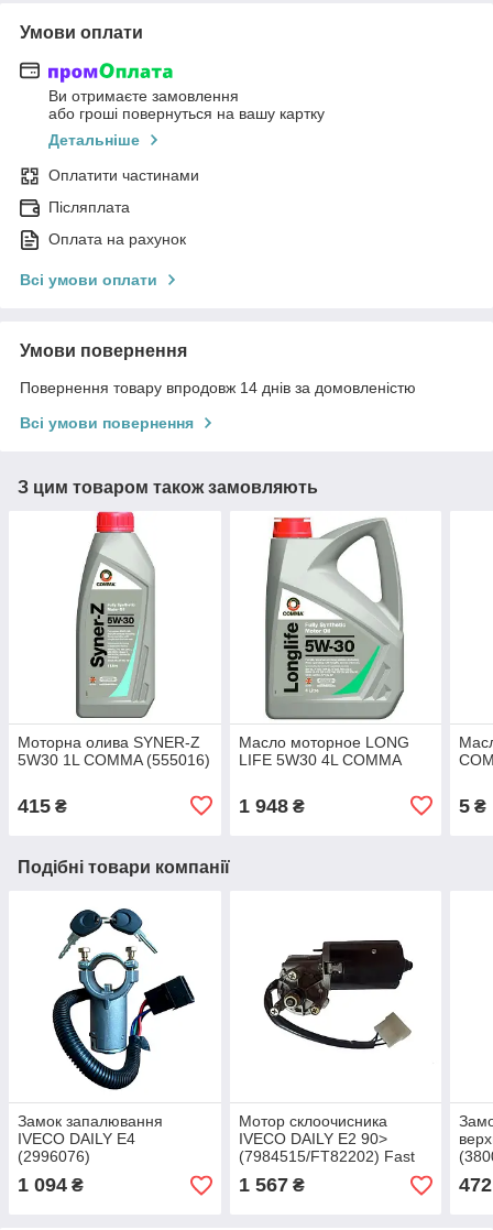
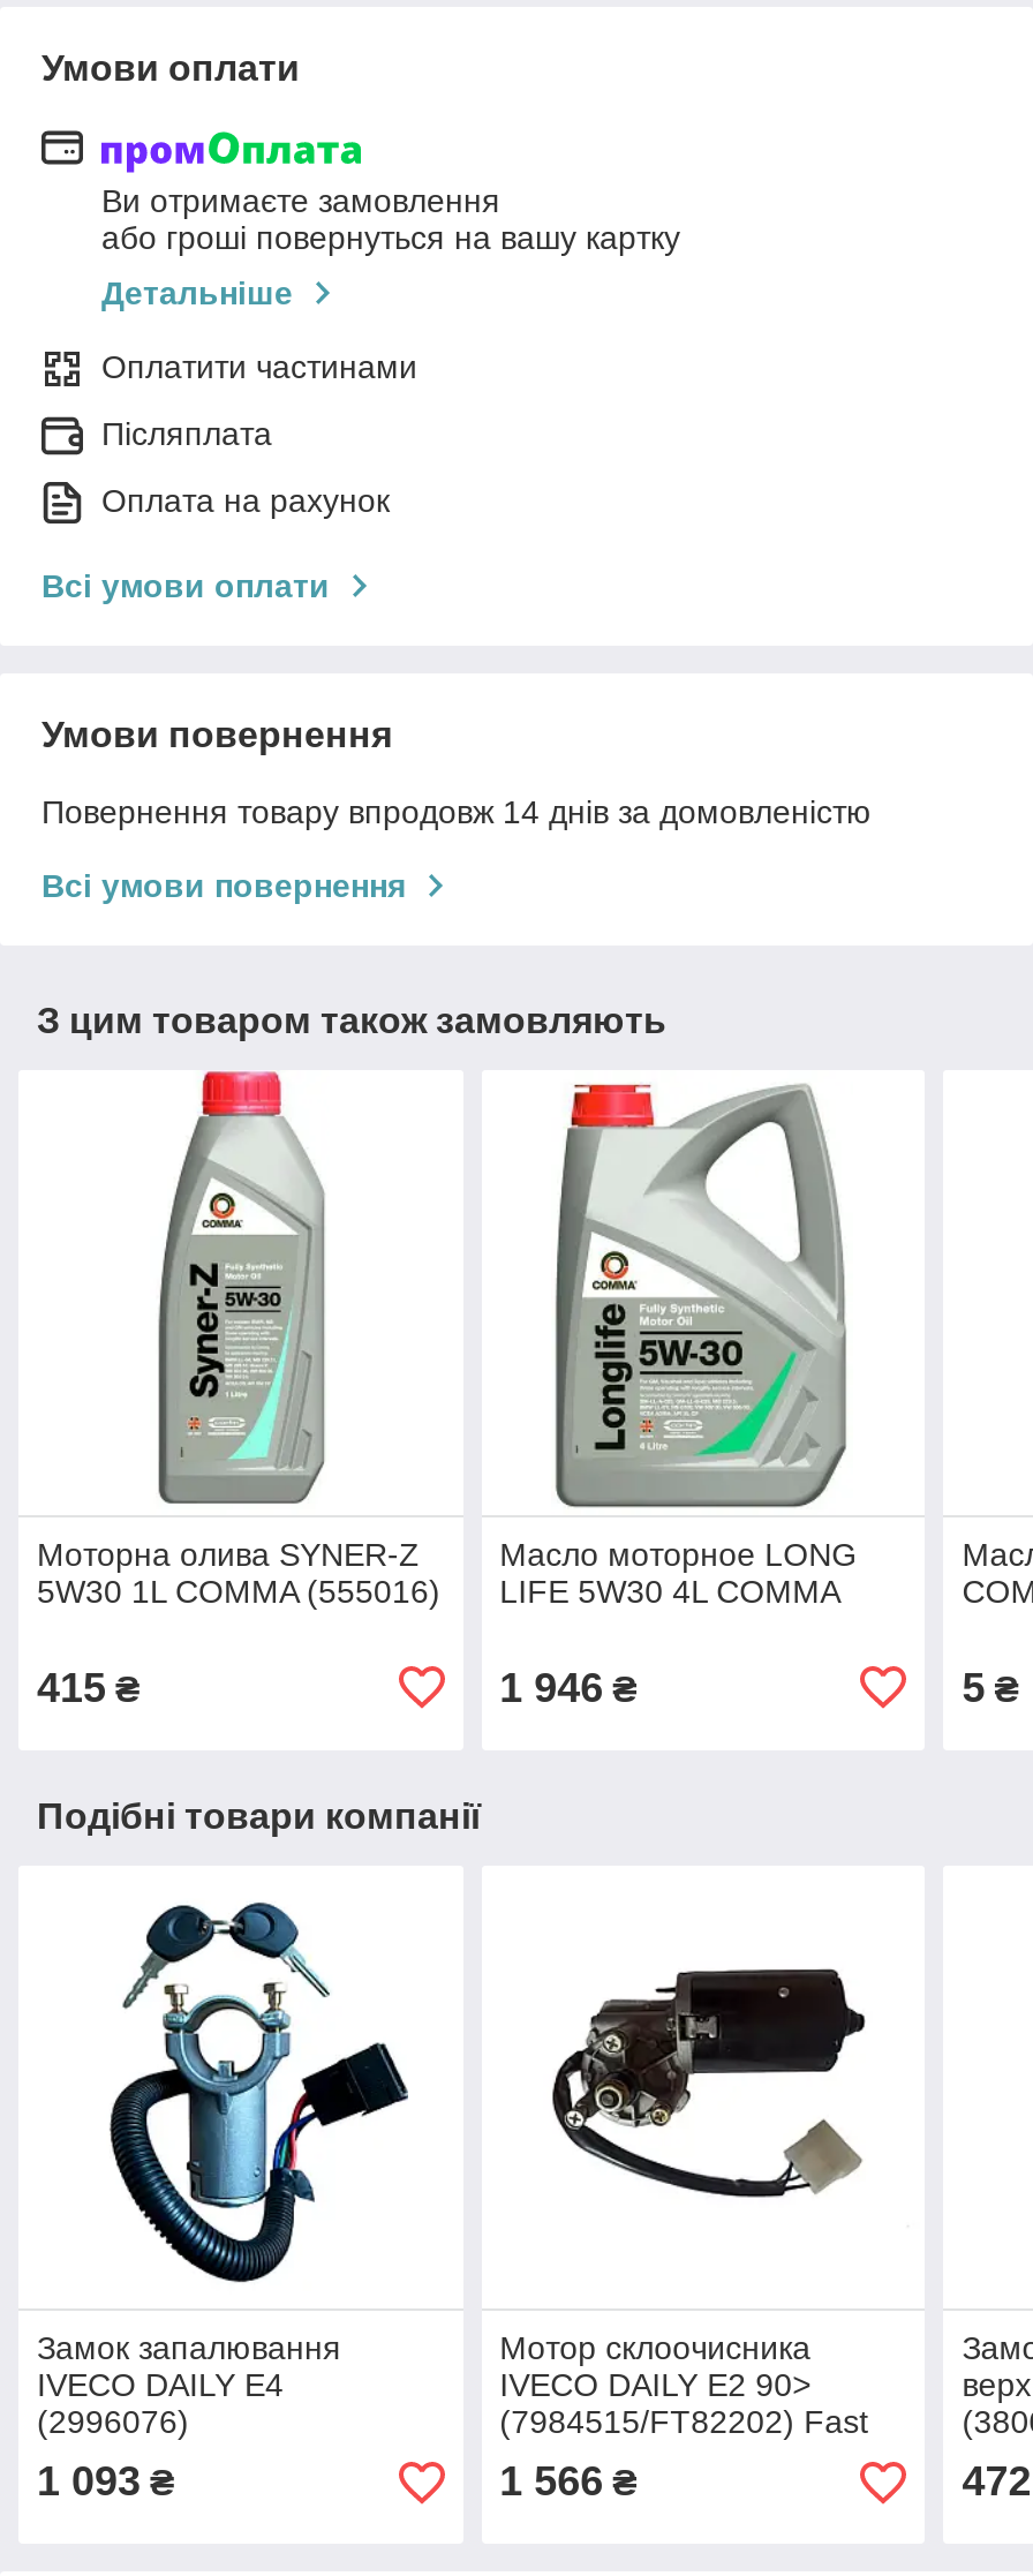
[238,795,304,817] 1 948 ₴ -> [499,1664,638,1710] 1 946 ₴
[18,1174,84,1196] 1 094 ₴ -> [37,2459,175,2505] 1 093 ₴
[238,1174,304,1196] 1 567 ₴ -> [499,2459,638,2505] 1 566 ₴

